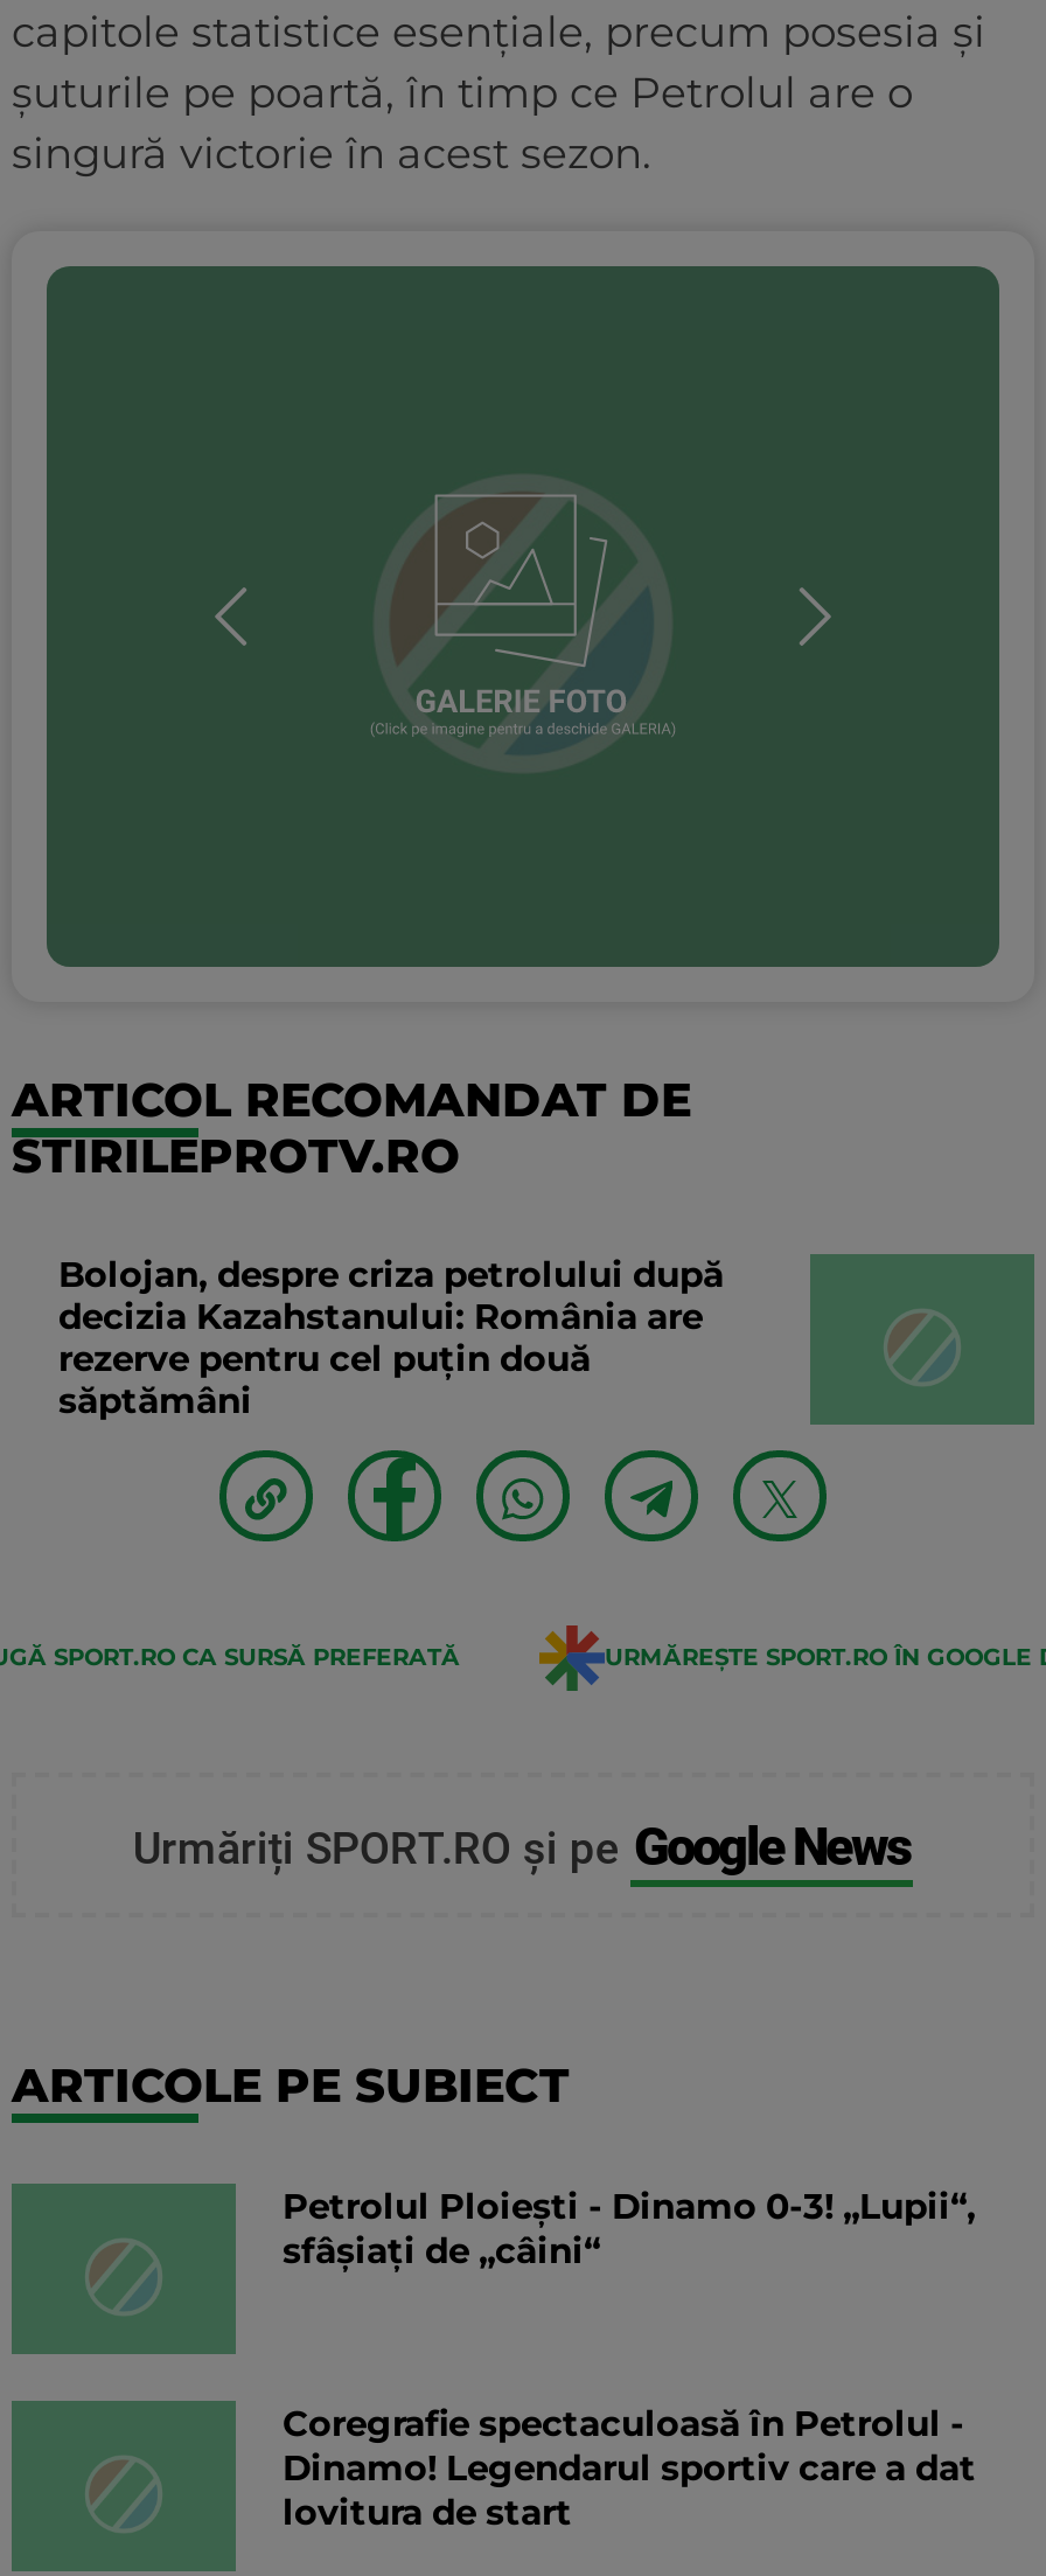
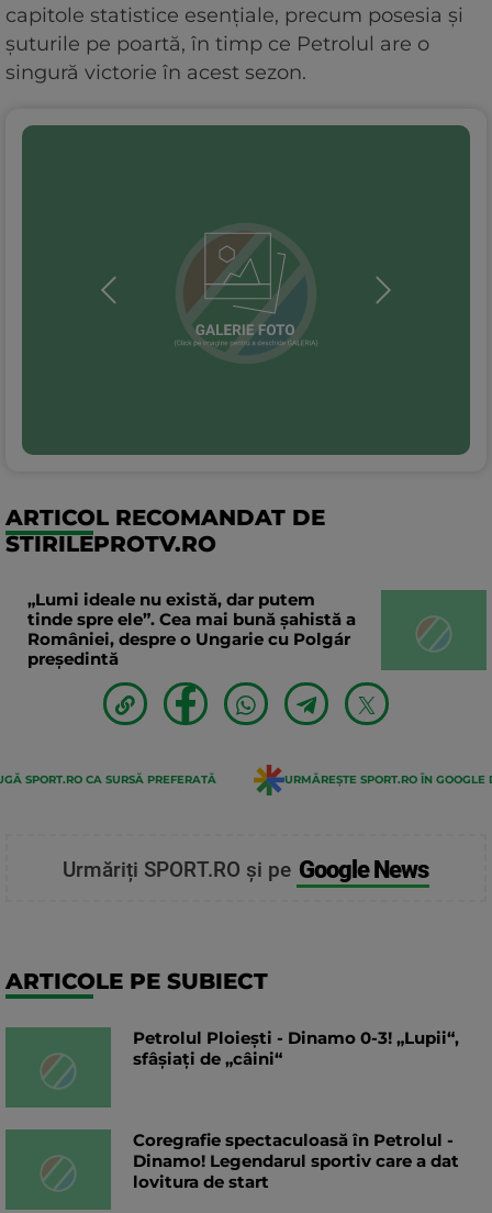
[58,1251,724,1422] Bolojan, despre criza petrolului după | decizia Kazahstanului: România are | rezerve pentru cel puțin două | săptămâni -> [27,589,356,669] „Lumi ideale nu există, dar putem | tinde spre ele”. Cea mai bună șahistă a | României, despre o Ungarie cu Polgár | președintă

